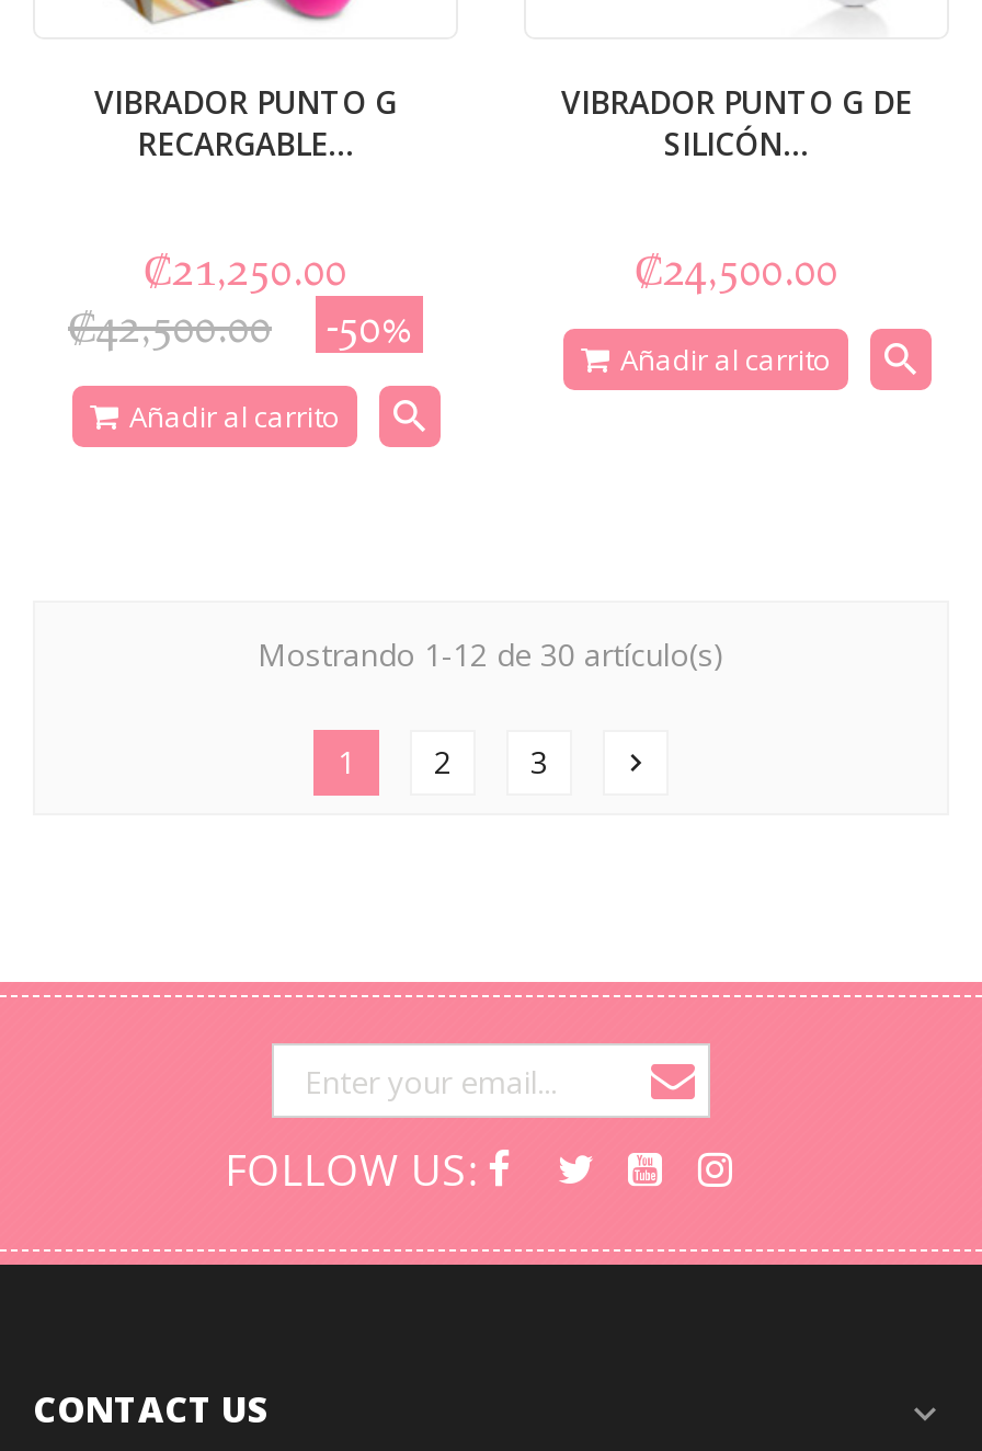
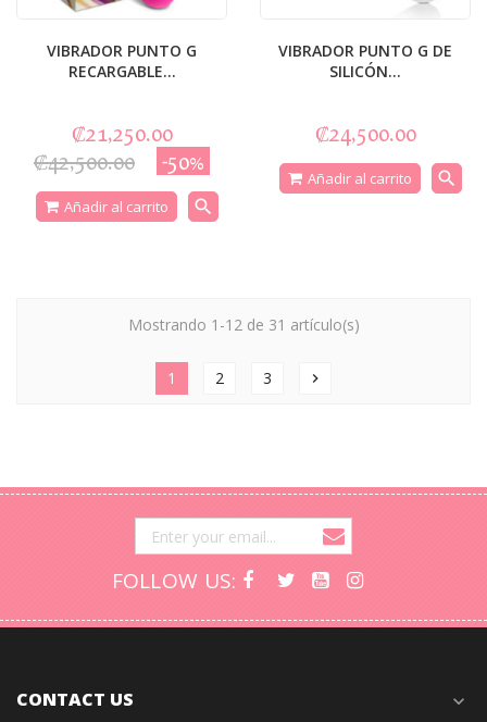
[258,633,724,675] Mostrando 1-12 de 30 artículo(s) -> [128,314,359,335] Mostrando 1-12 de 31 artículo(s)

